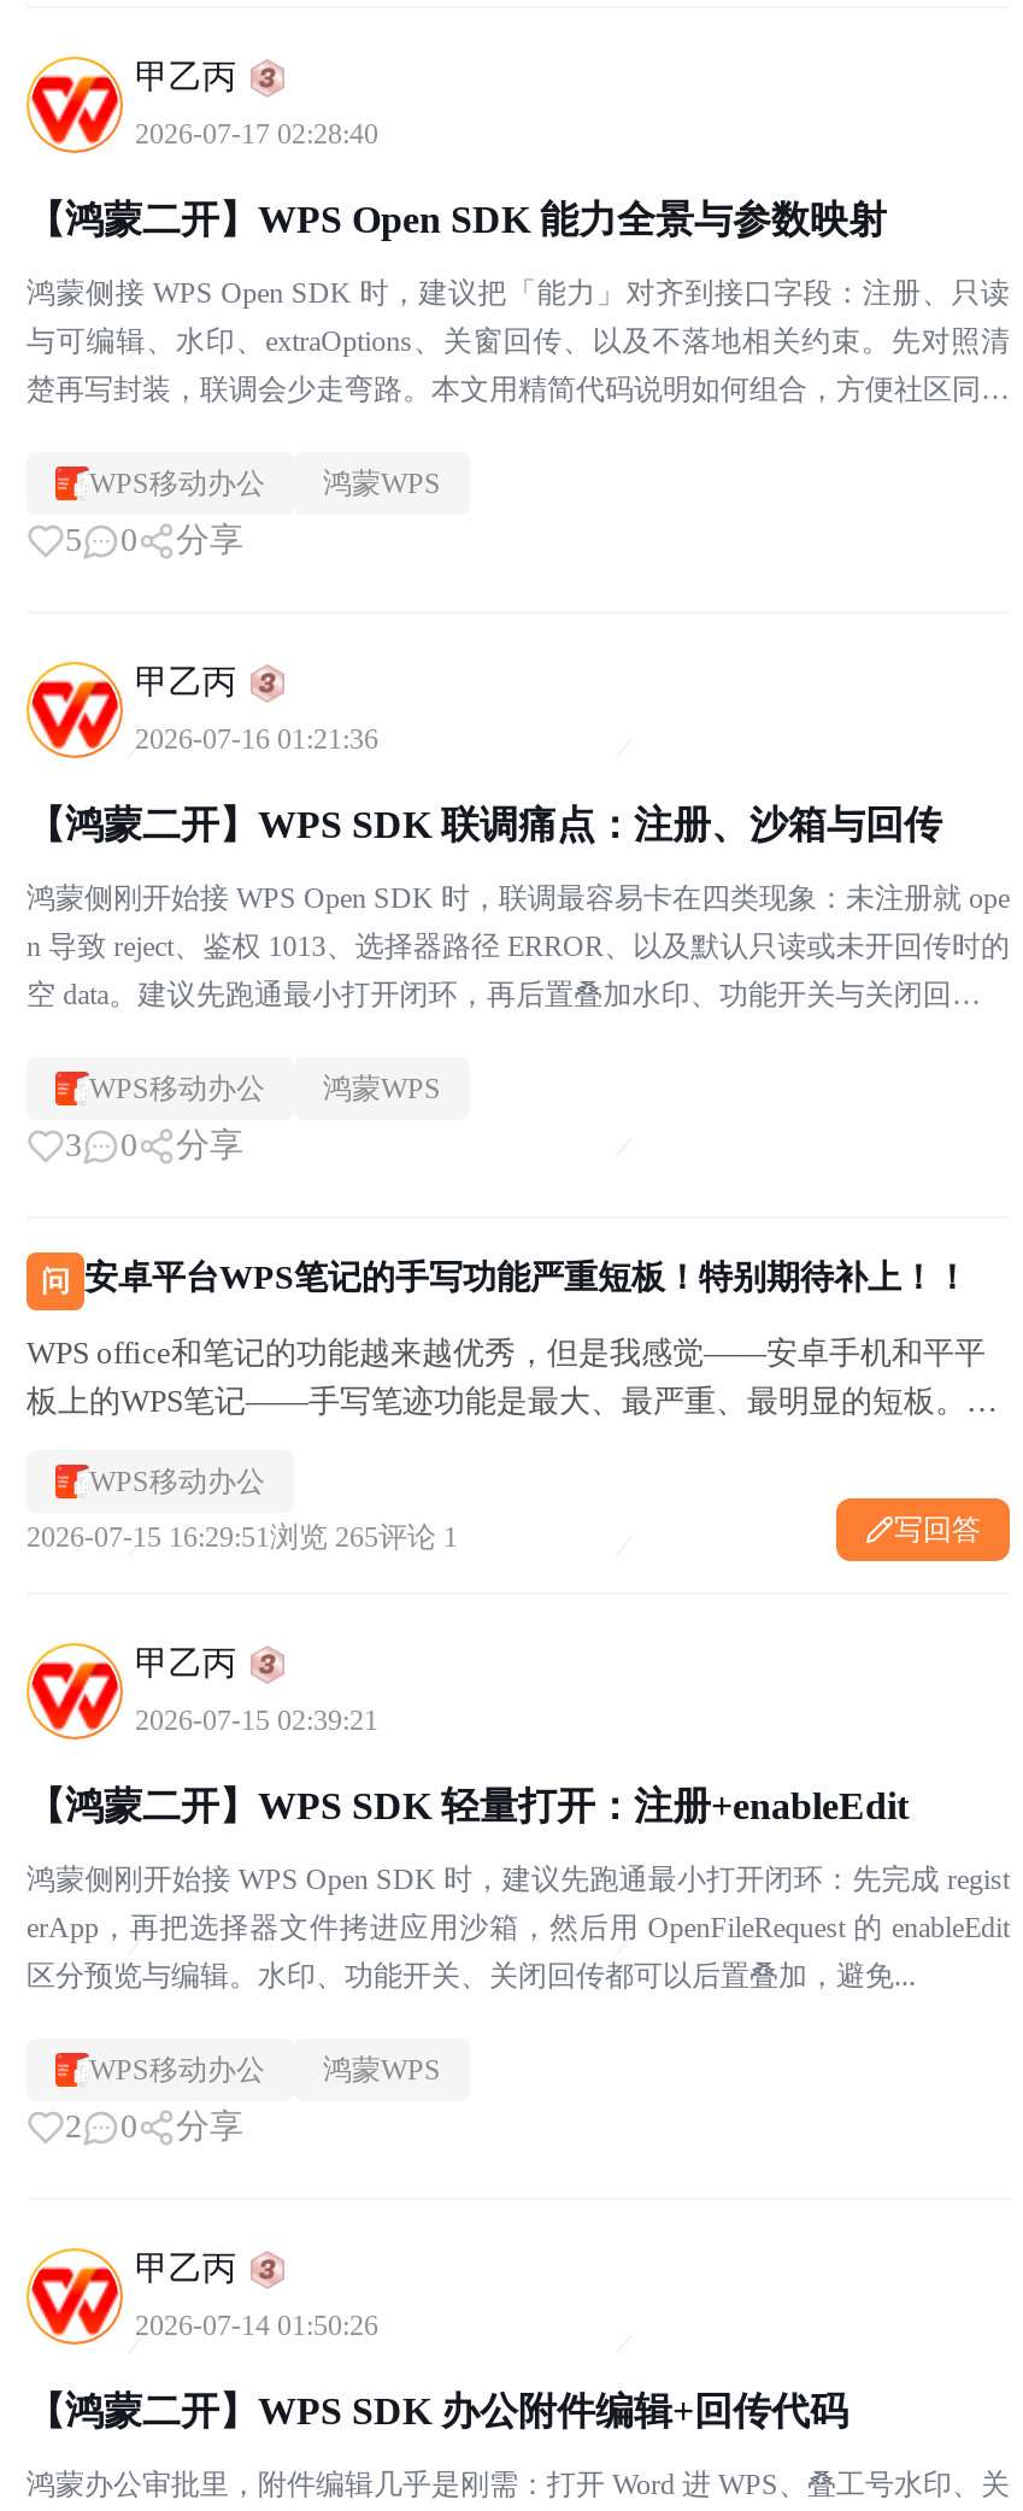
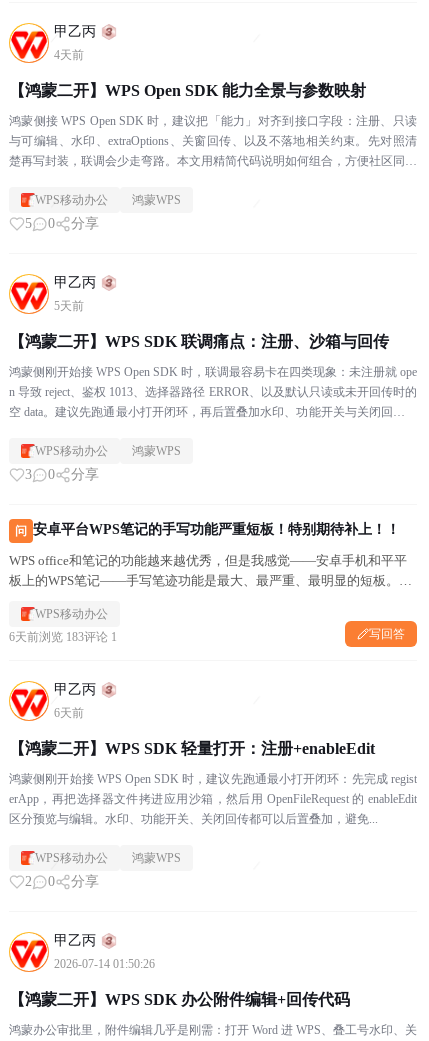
[135,117,378,151] 2026-07-17 02:28:40 -> [54,48,84,62] 4天前
[135,722,378,756] 2026-07-16 01:21:36 -> [54,299,84,313] 5天前
[27,1520,458,1554] 2026-07-15 16:29:51浏览 265评论 1 -> [9,630,117,644] 6天前浏览 183评论 1
[135,1703,378,1737] 2026-07-15 02:39:21 -> [54,706,84,720] 6天前

